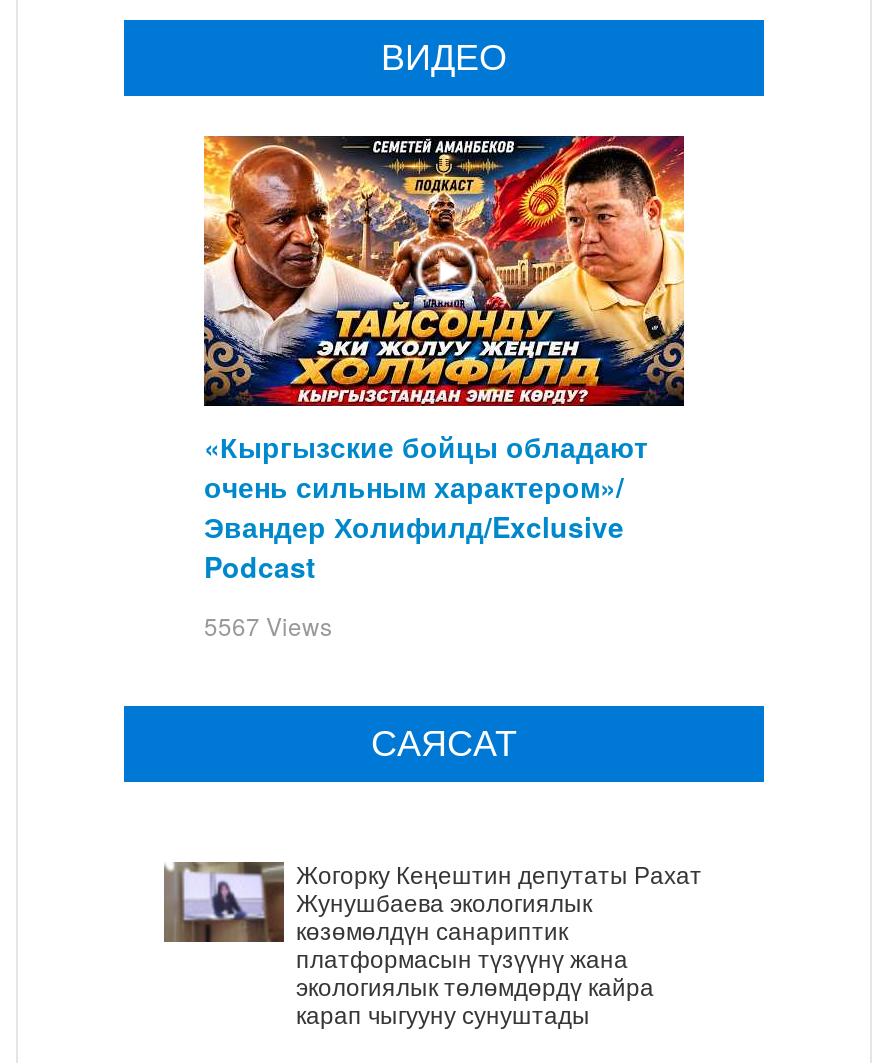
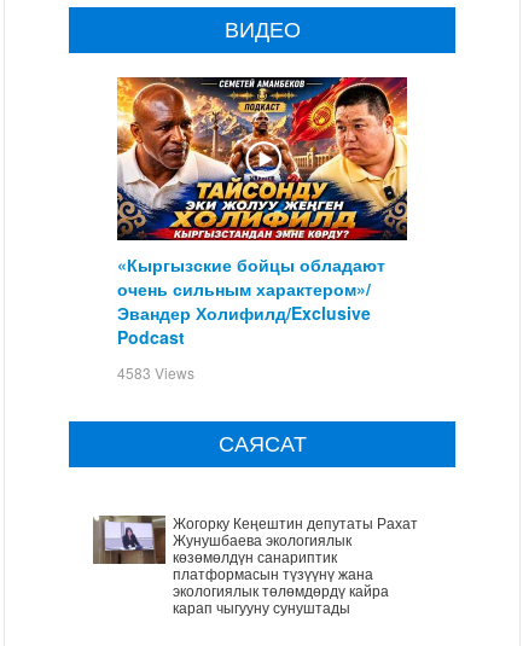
[204,608,332,642] 5567 Views -> [117,362,194,383] 4583 Views

